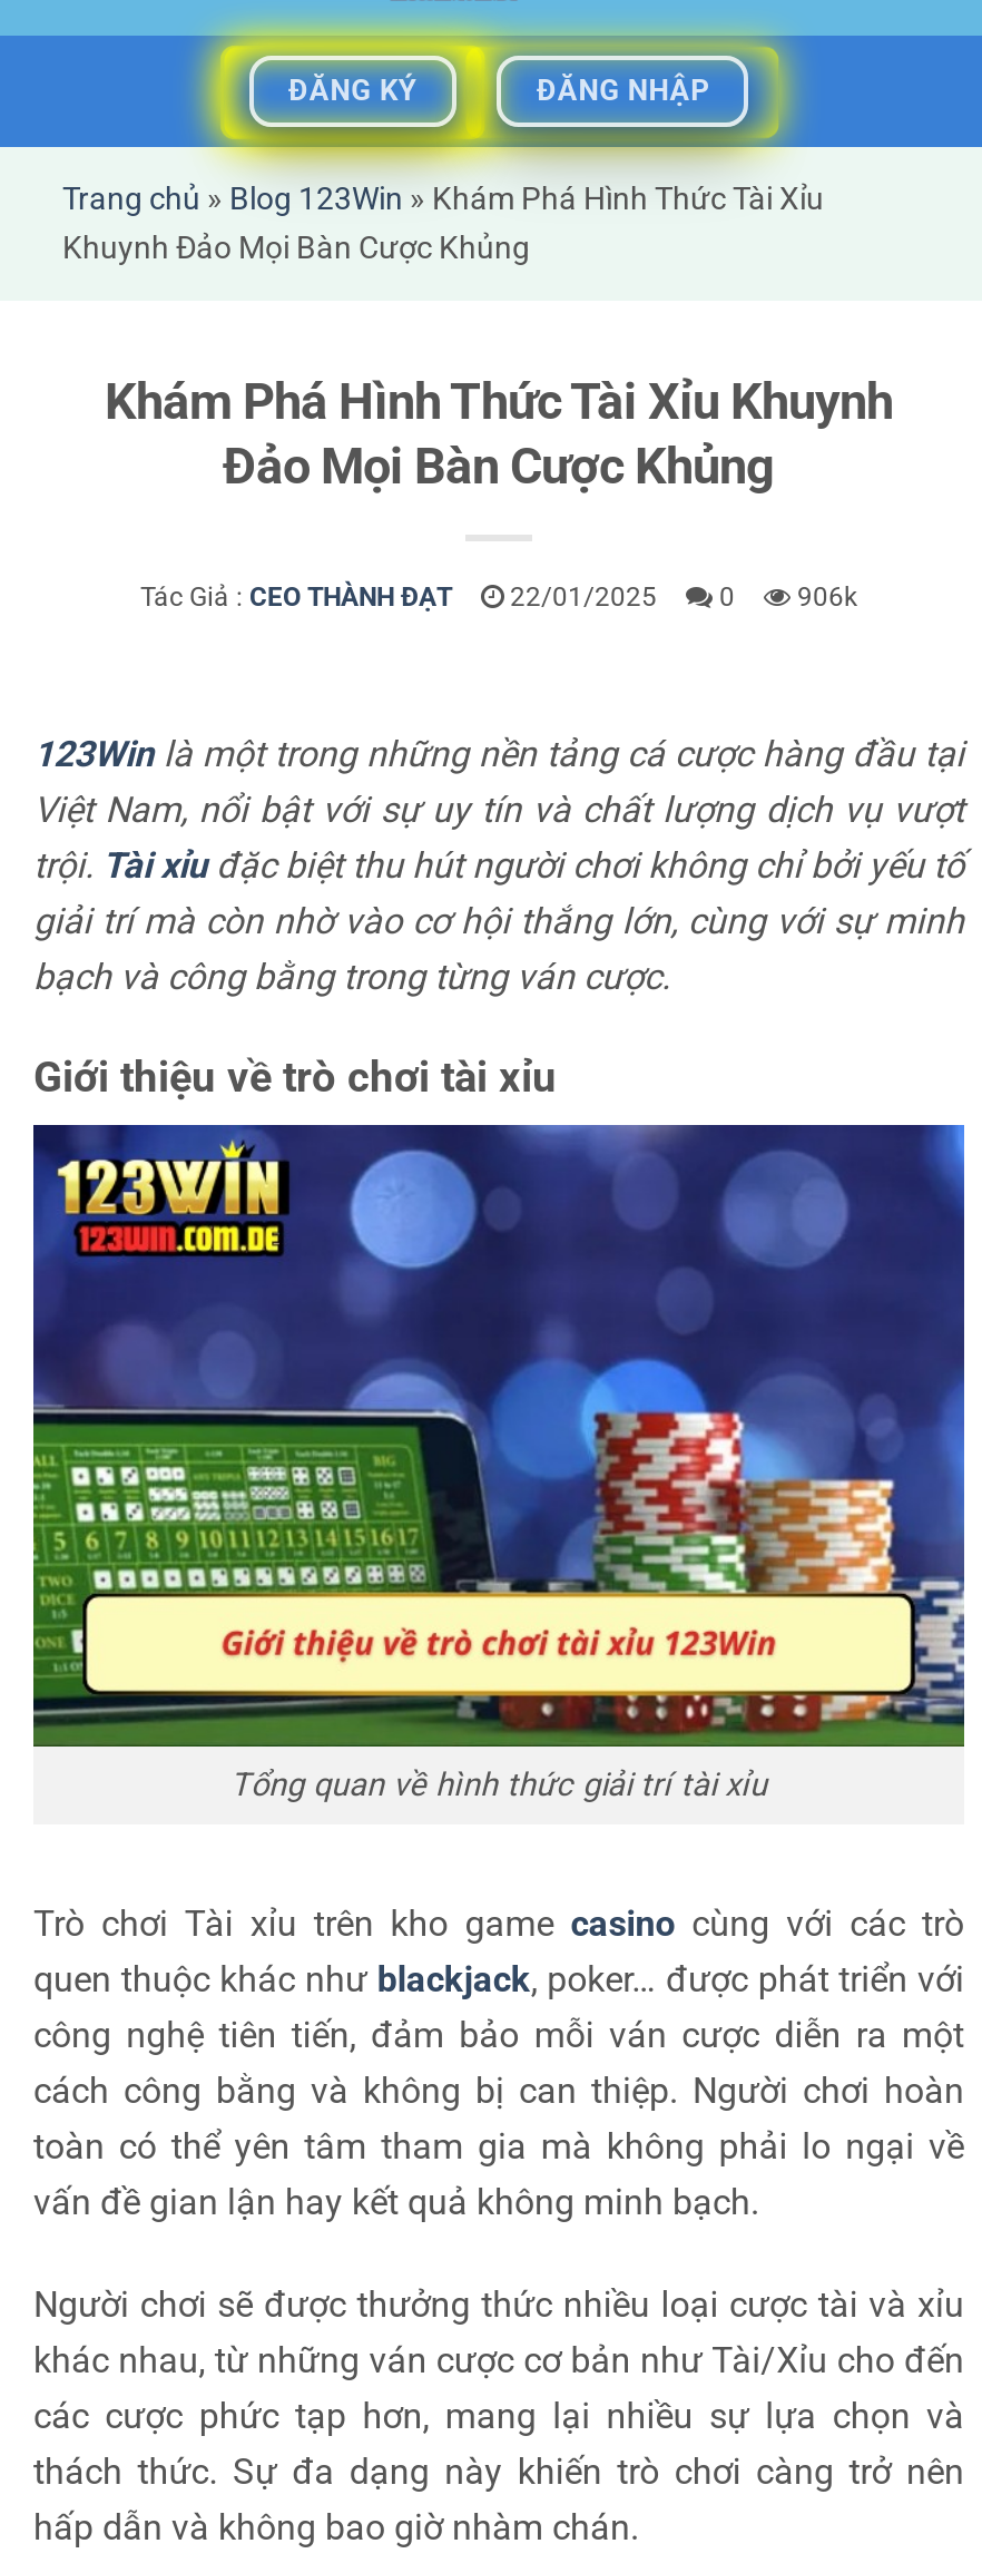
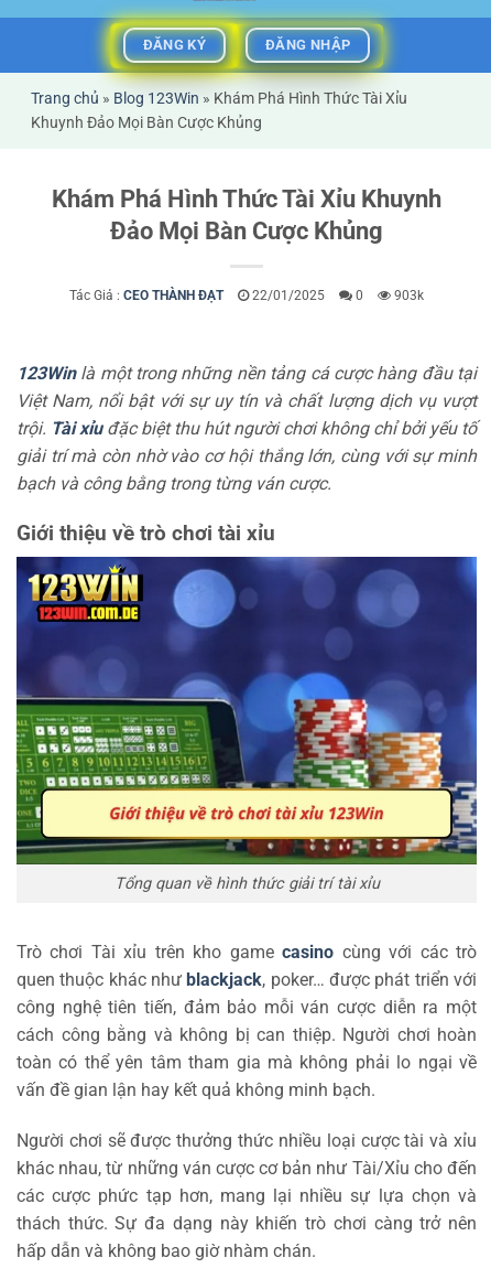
[140,581,857,613] Tác Giả : CEO THÀNH ĐẠT 22/01/2025 0 906k -> [69,288,424,303] Tác Giả : CEO THÀNH ĐẠT 22/01/2025 0 903k

